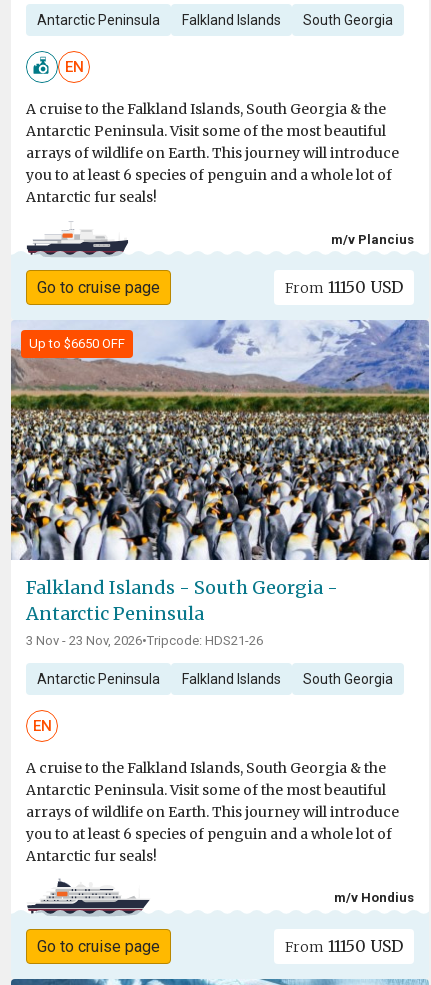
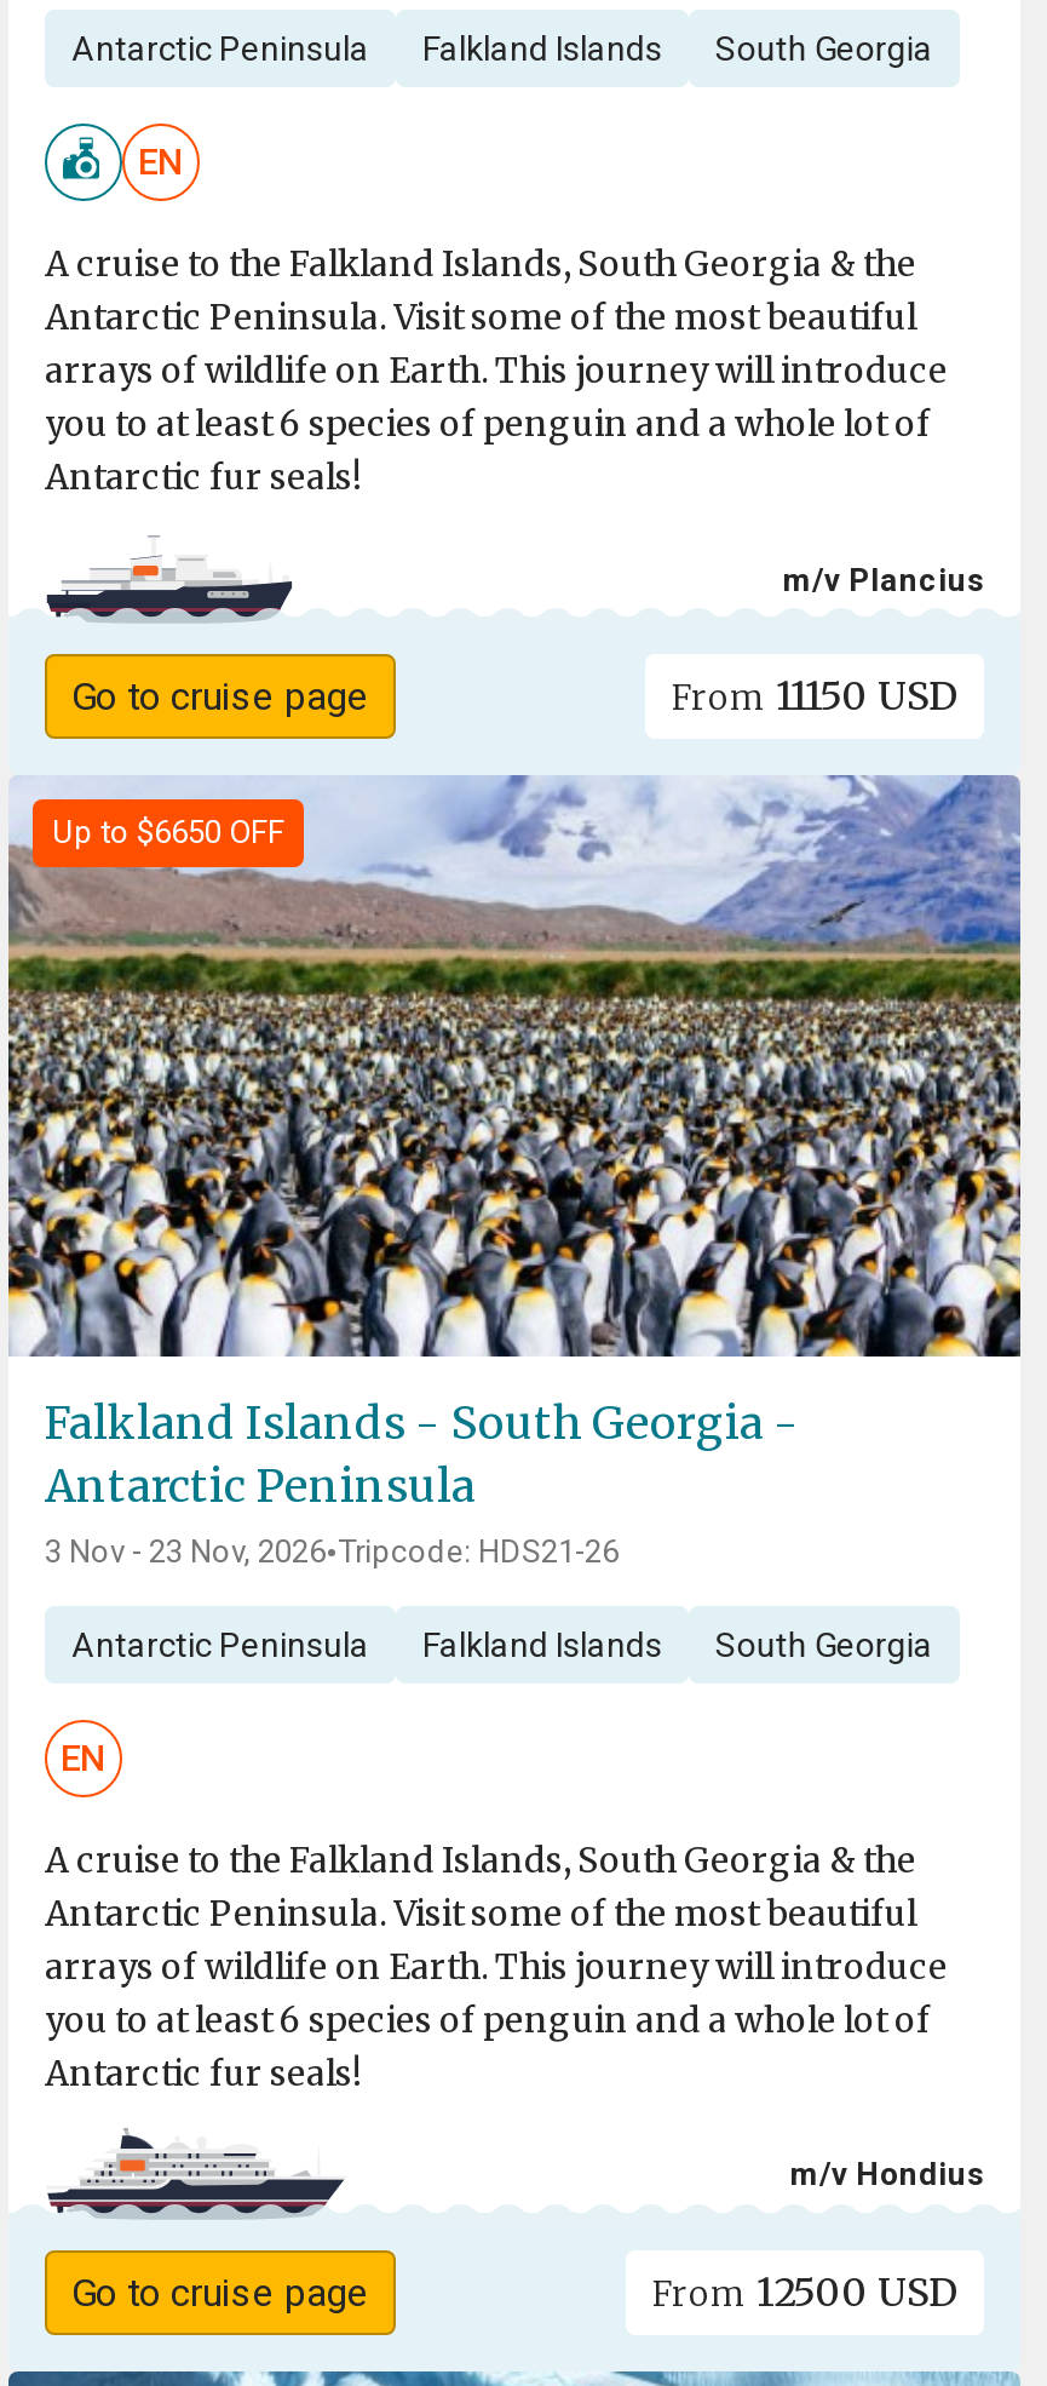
[285,936,403,956] From 11150 USD -> [652,2268,957,2316] From 12500 USD

